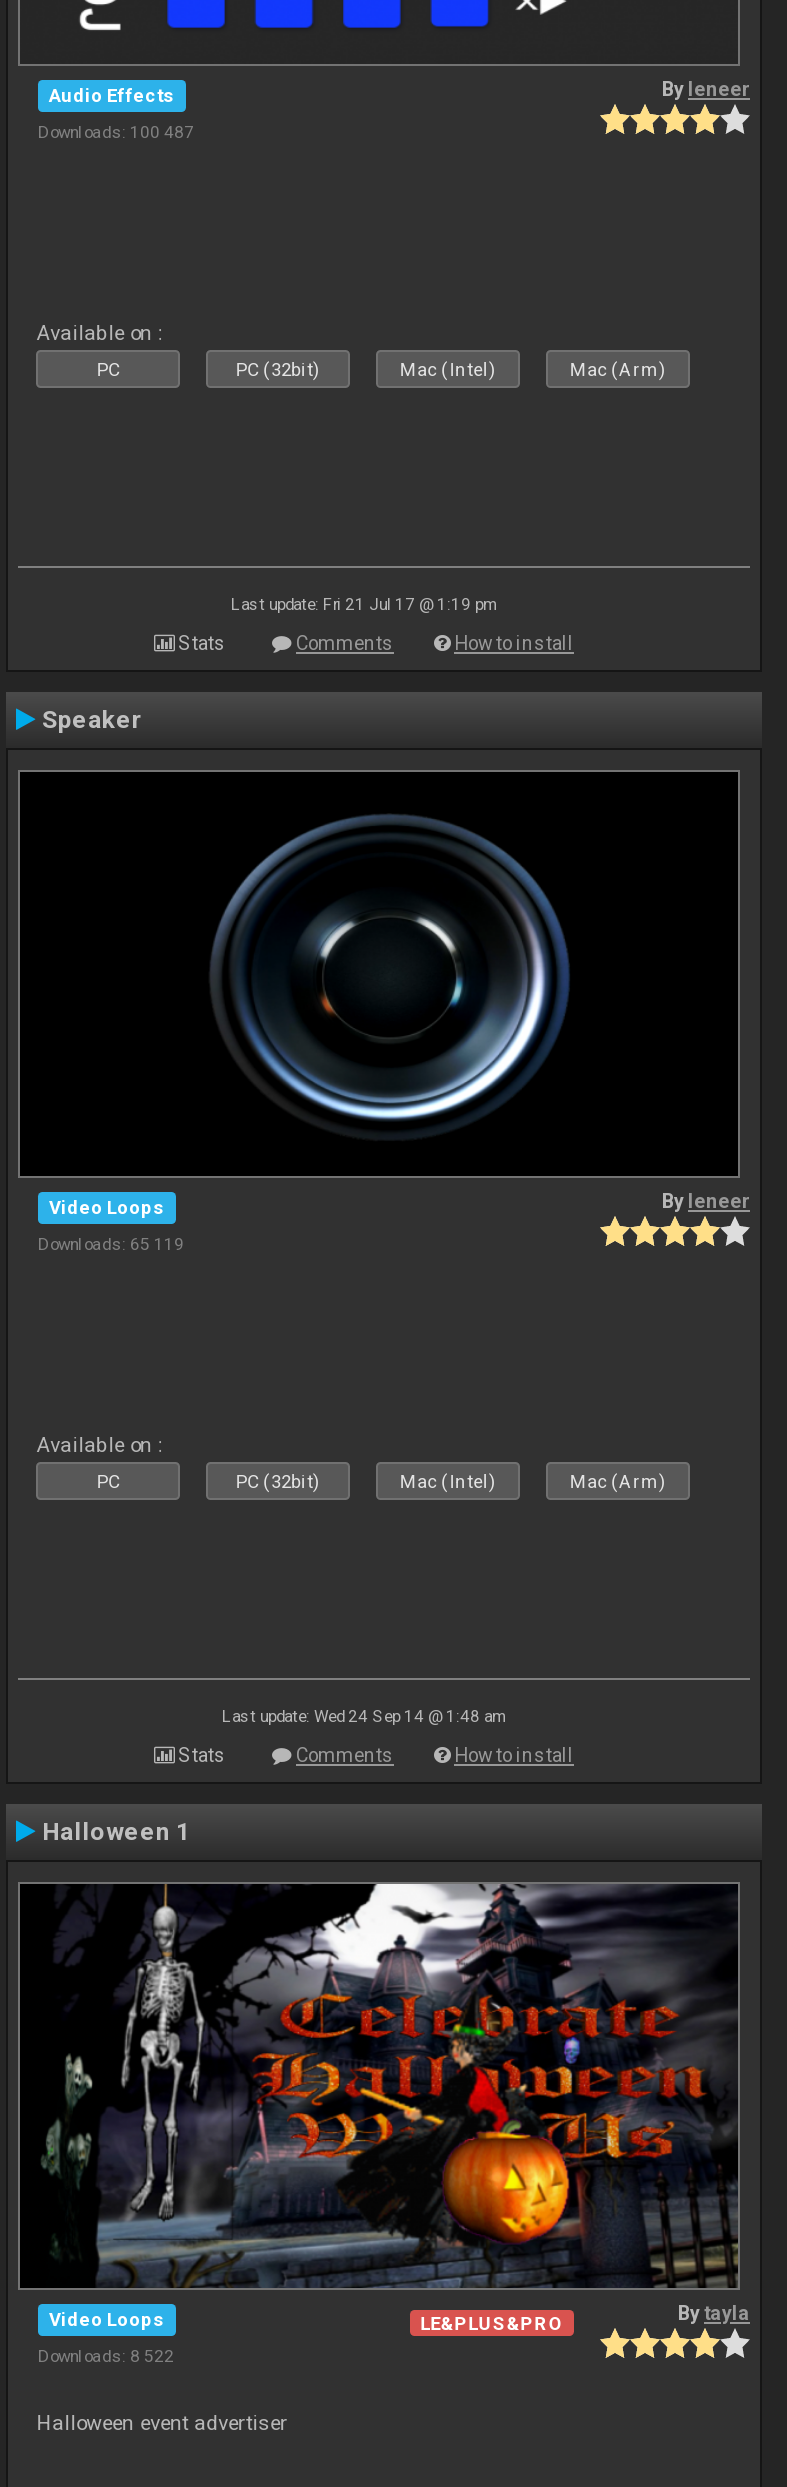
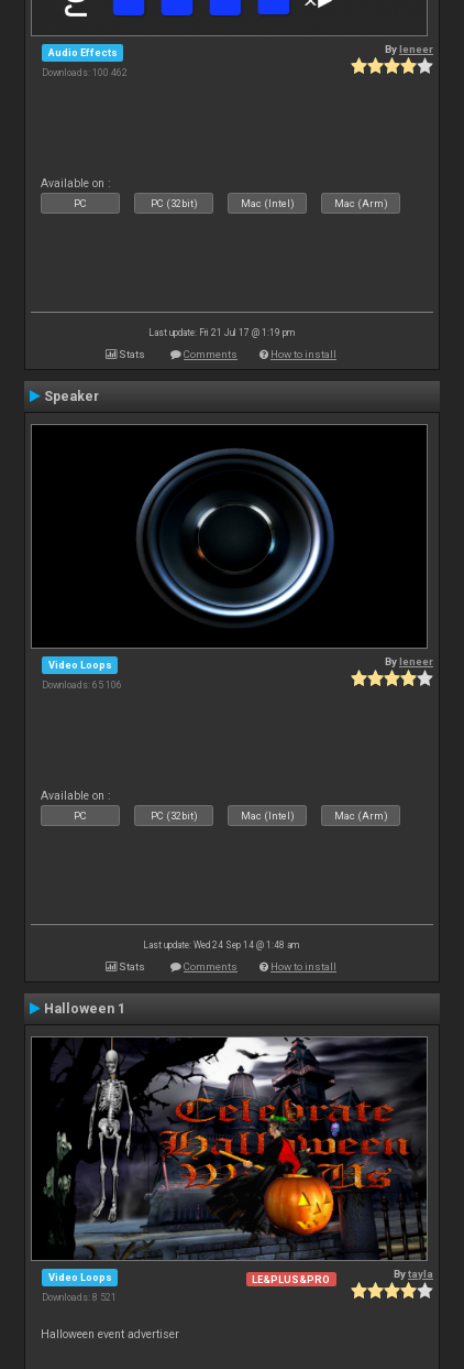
[38,121,194,141] Downloads: 100 487 -> [42,67,128,78] Downloads: 100 462
[38,1233,184,1253] Downloads: 65 119 -> [42,679,122,690] Downloads: 65 106
[38,2345,174,2365] Downloads: 8 522 -> [42,1292,117,1303] Downloads: 8 521

